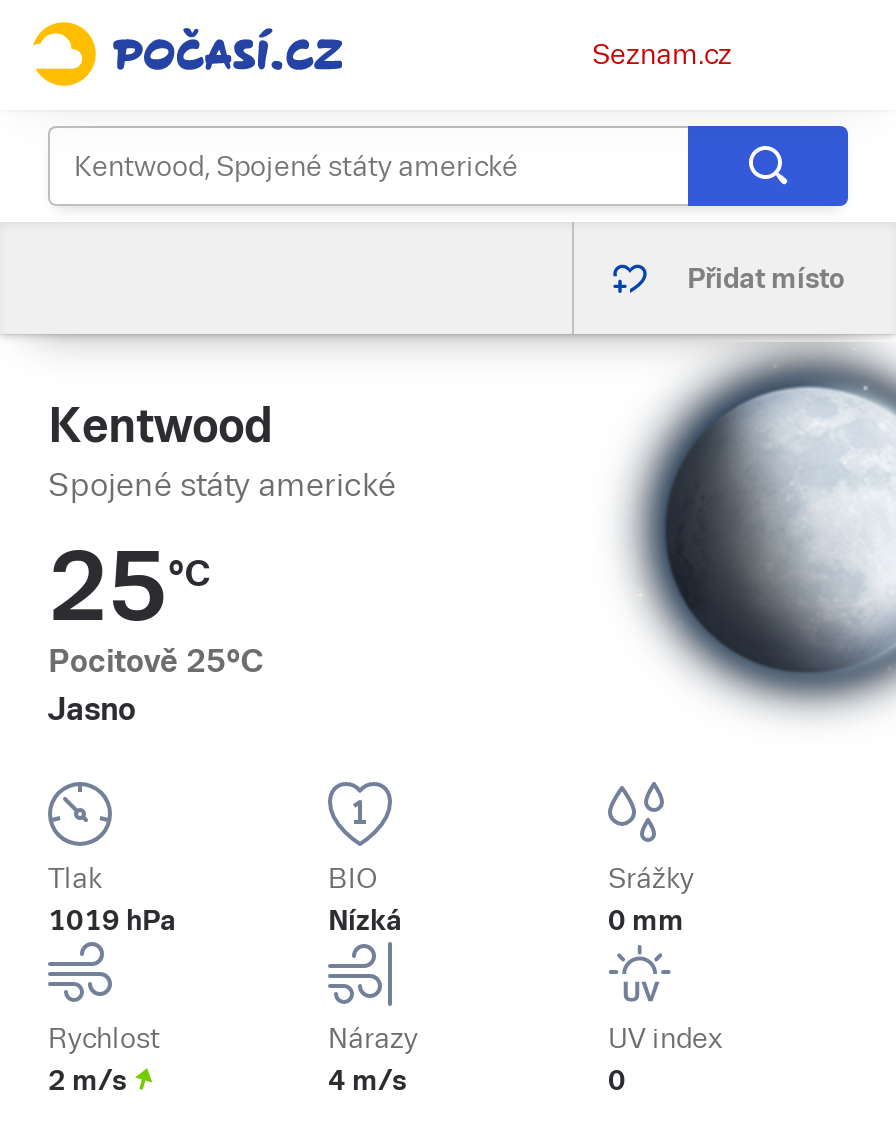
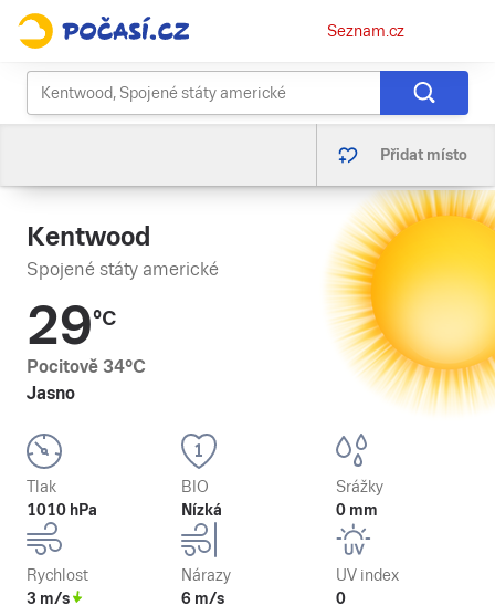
[596,344,890,736] [image] -> [328,190,492,410] [image]
[48,532,210,642] 25°C -> [27,295,116,356] 29°C
[48,642,264,680] Pocitově 25°C -> [27,356,146,377] Pocitově 34°C
[48,904,176,936] 1019 hPa -> [27,501,97,519] 1010 hPa
[48,1064,126,1096] 2 m/s -> [27,589,70,607] 3 m/s
[328,1064,406,1096] 4 m/s -> [181,589,224,607] 6 m/s

